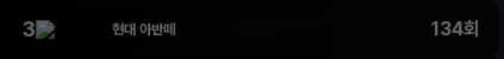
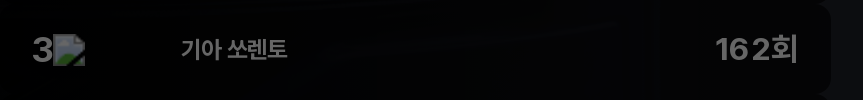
[112,18,480,40] 현대 아반떼 | 134회 -> [181,30,799,68] 기아 쏘렌토 | 162회

